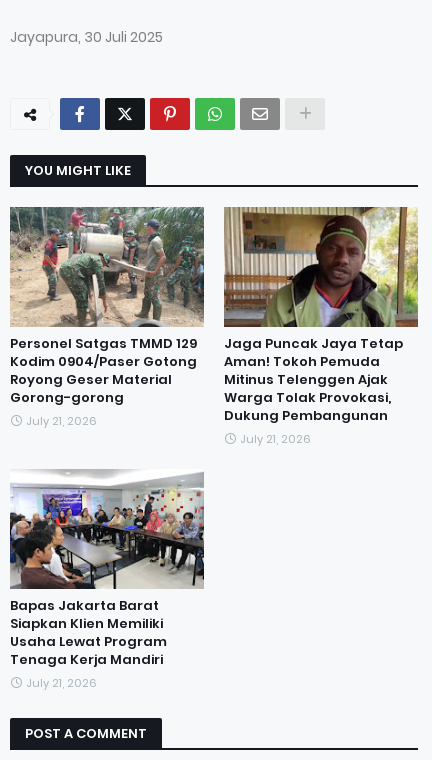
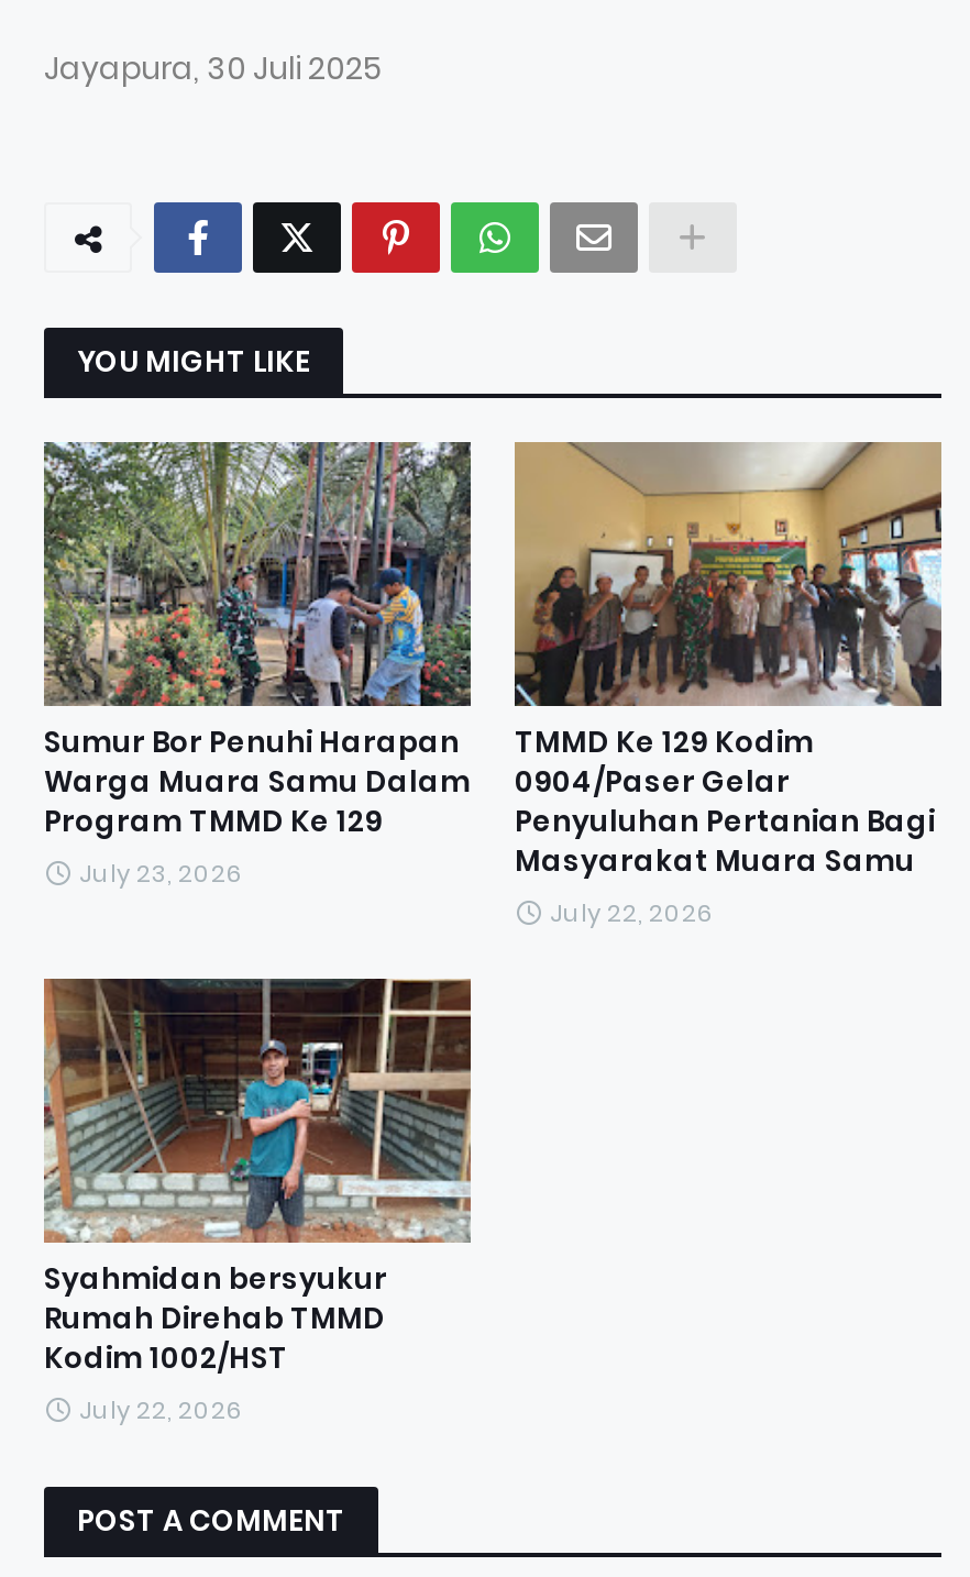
[10,206,204,327] [image] -> [44,442,471,627] [image]
[224,206,419,447] [image] | Jaga Puncak Jaya Tetap | Aman! Tokoh Pemuda | Mitinus Telenggen Ajak | Warga Tolak Provokasi, | Dukung Pembangunan | July 21, 2026 -> [515,442,944,930] [image] | TMMD Ke 129 Kodim | 0904/Paser Gelar | Penyuluhan Pertanian Bagi | Masyarakat Muara Samu | July 22, 2026
[10,334,197,429] Personel Satgas TMMD 129 | Kodim 0904/Paser Gotong | Royong Geser Material | Gorong-gorong | July 21, 2026 -> [44,721,471,891] Sumur Bor Penuhi Harapan | Warga Muara Samu Dalam | Program TMMD Ke 129 | July 23, 2026
[10,469,205,691] [image] | Bapas Jakarta Barat | Siapkan Klien Memiliki | Usaha Lewat Program | Tenaga Kerja Mandiri | July 21, 2026 -> [42,977,473,1427] [image] | Syahmidan bersyukur | Rumah Direhab TMMD | Kodim 1002/HST | July 22, 2026

